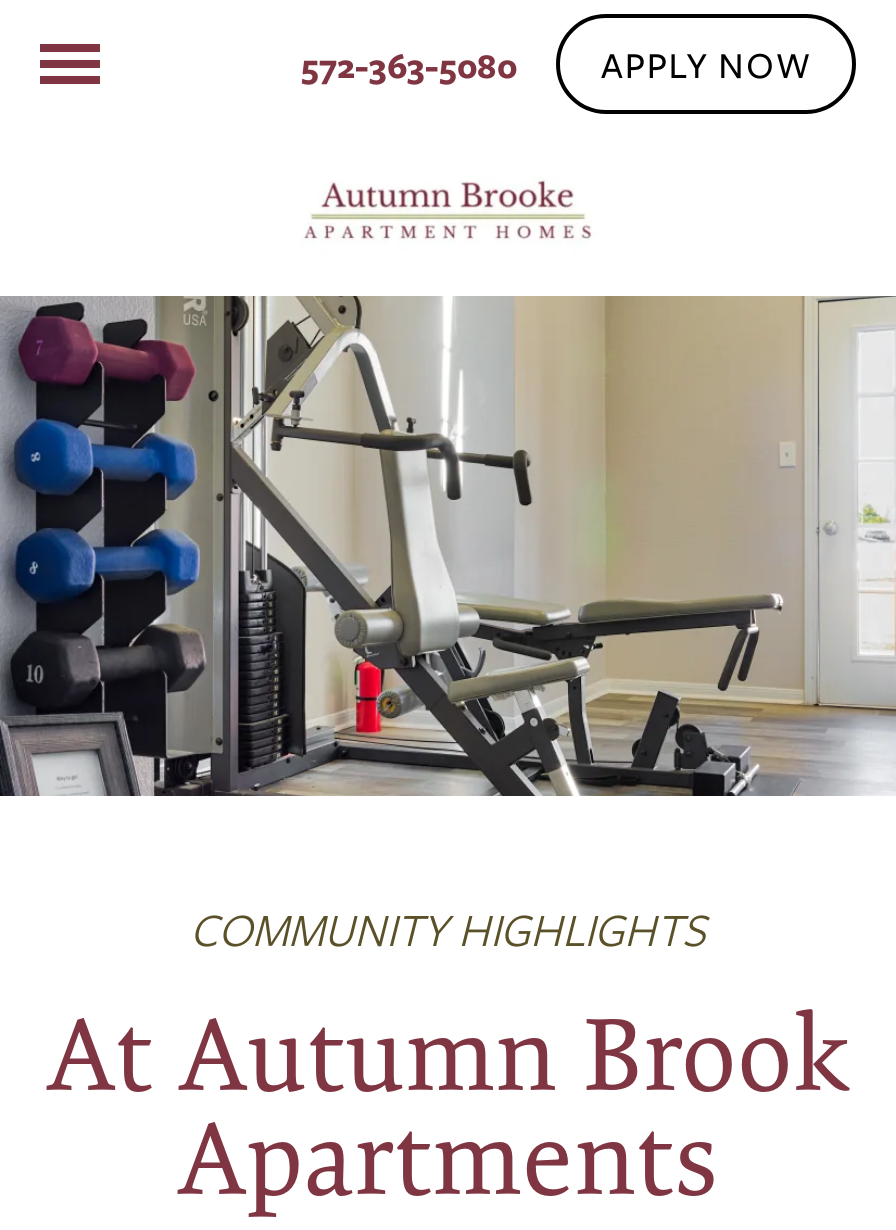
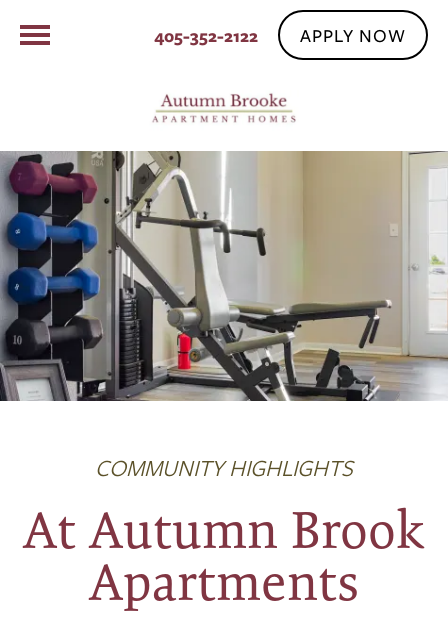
[301,40,812,88] 572-363-5080 APPLY NOW -> [154,23,406,47] 405-352-2122 APPLY NOW

